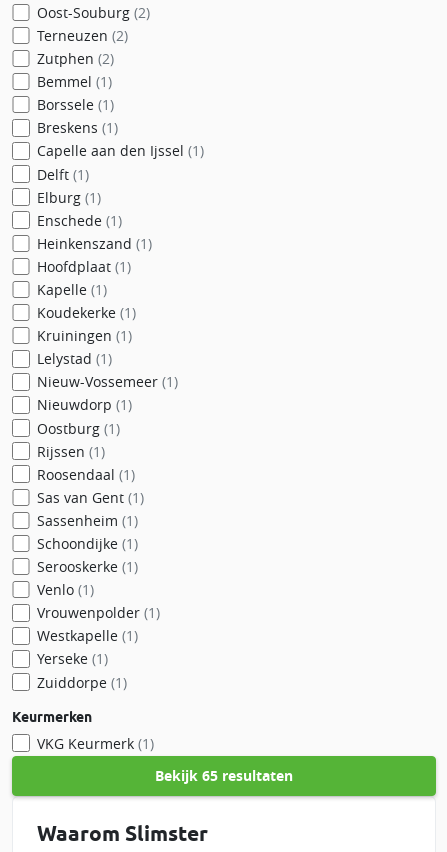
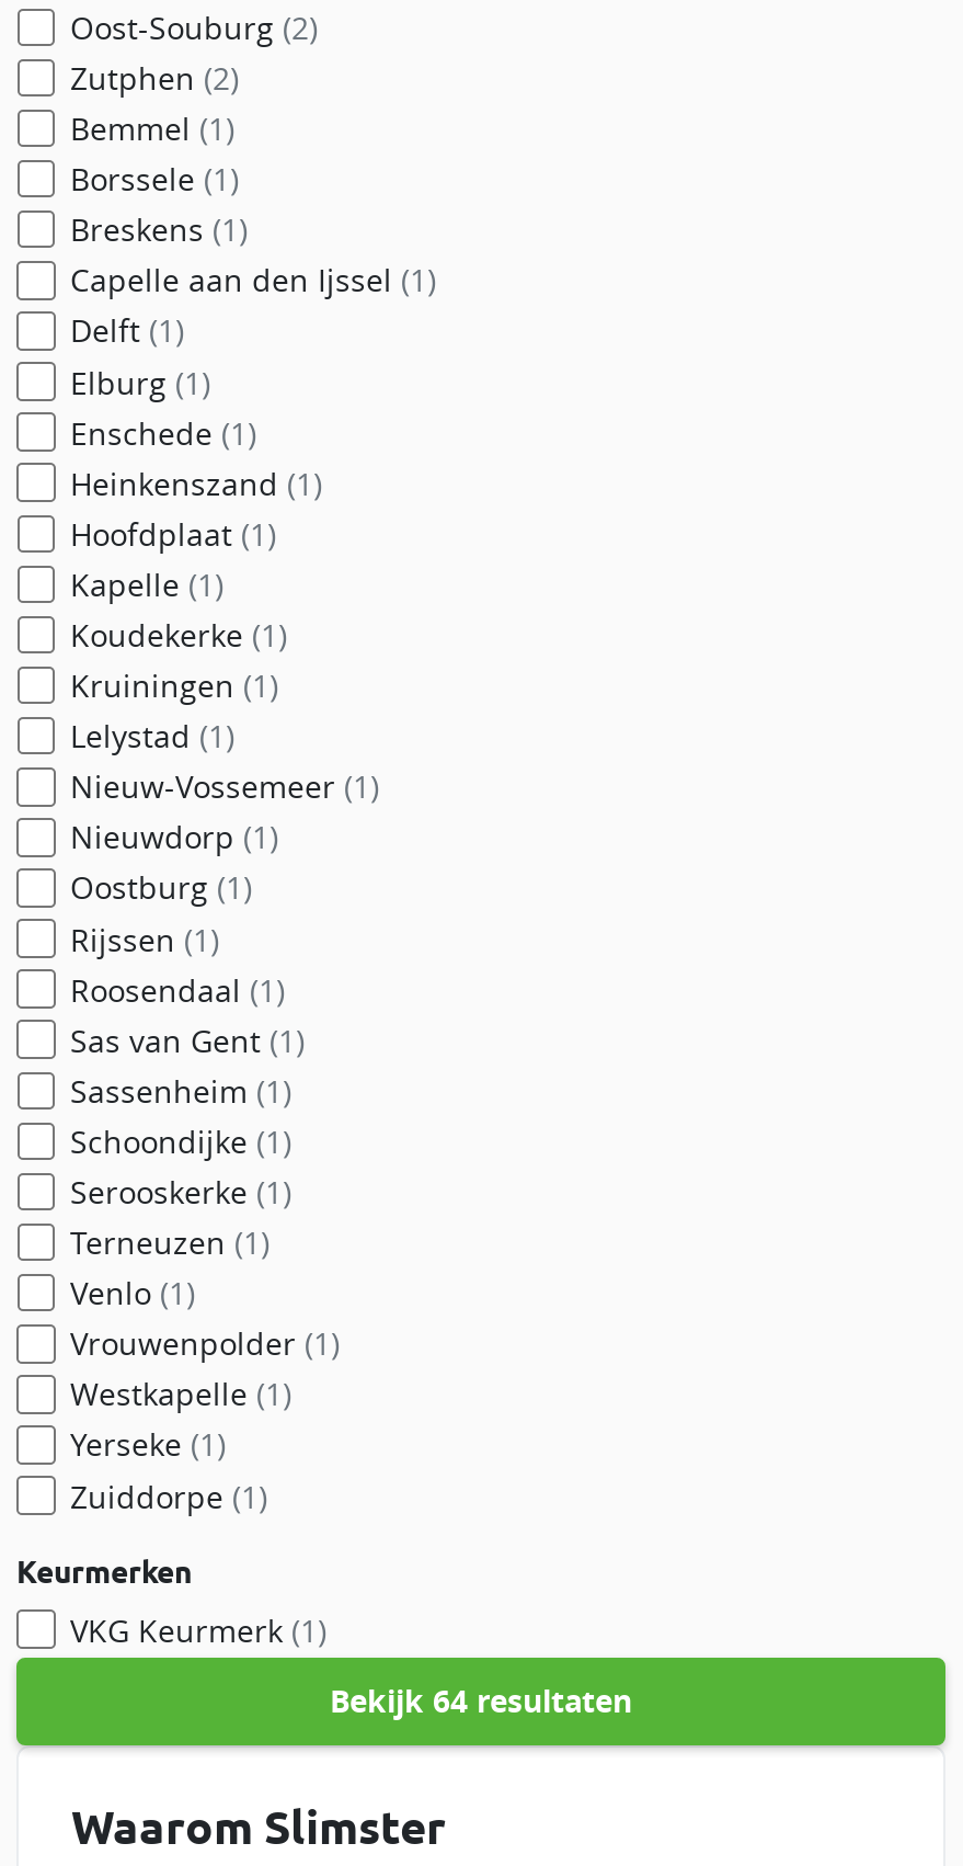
[36,26,127,45] Terneuzen (2) -> none
moved [36,49,203,576] -> [70,57,436,1213]: Zutphen (2) | Bemmel (1) | Borssele (1) | ... | Schoondijke (1) | Serooskerke (1)
none -> [70,1222,270,1263] Terneuzen (1)
[155,766,293,785] Bekijk 65 resultaten -> [330,1679,632,1721] Bekijk 64 resultaten

